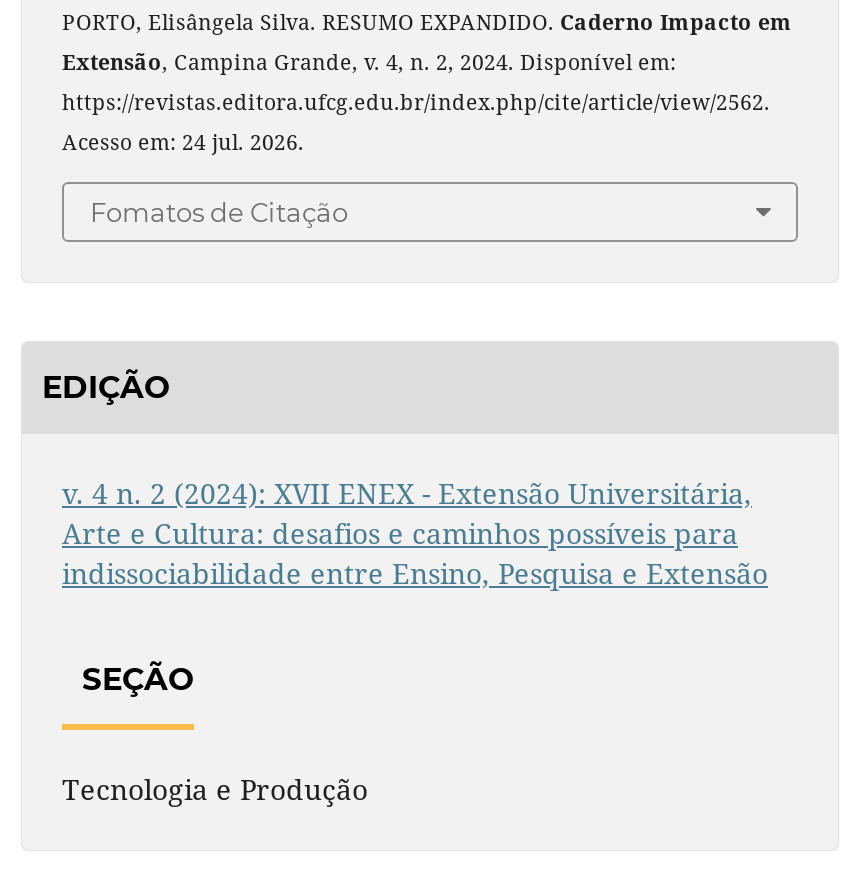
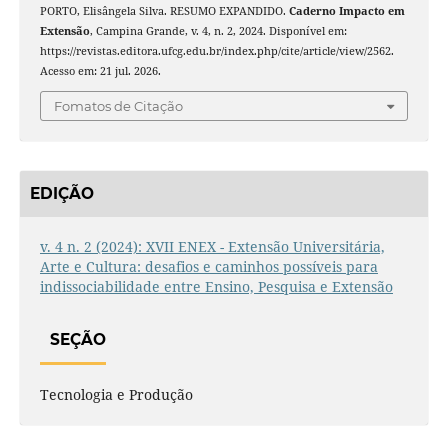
[62,128,304,156] Acesso em: 24 jul. 2026. -> [40,64,161,78] Acesso em: 21 jul. 2026.

